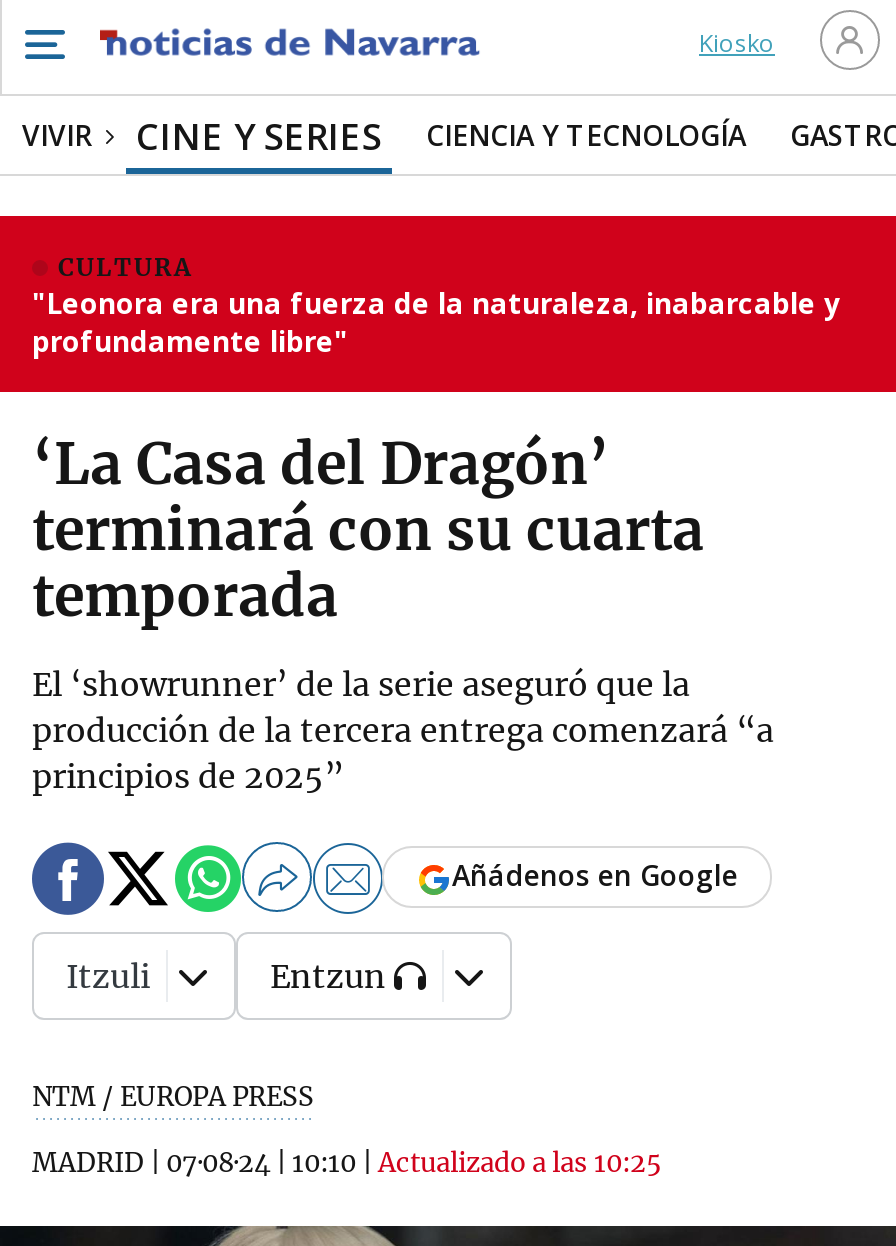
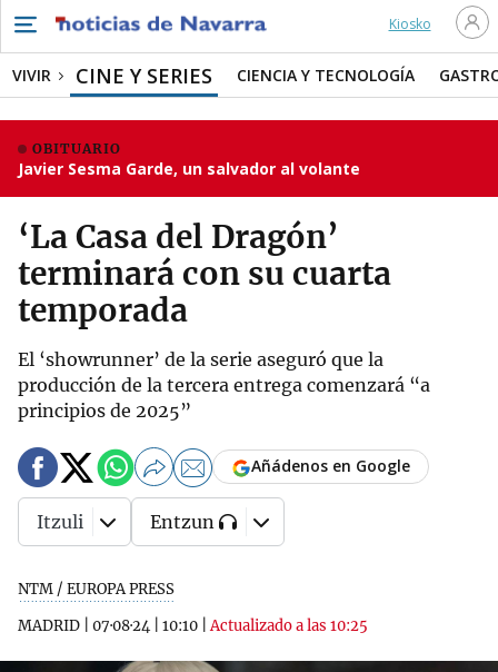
[32,252,840,360] CULTURA | "Leonora era una fuerza de la naturaleza, inabarcable y | profundamente libre" -> [18,140,360,179] OBITUARIO | Javier Sesma Garde, un salvador al volante

